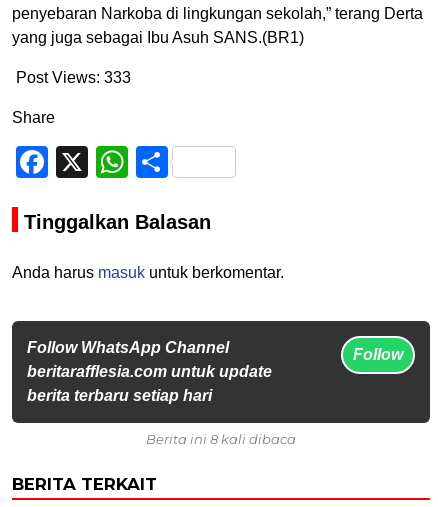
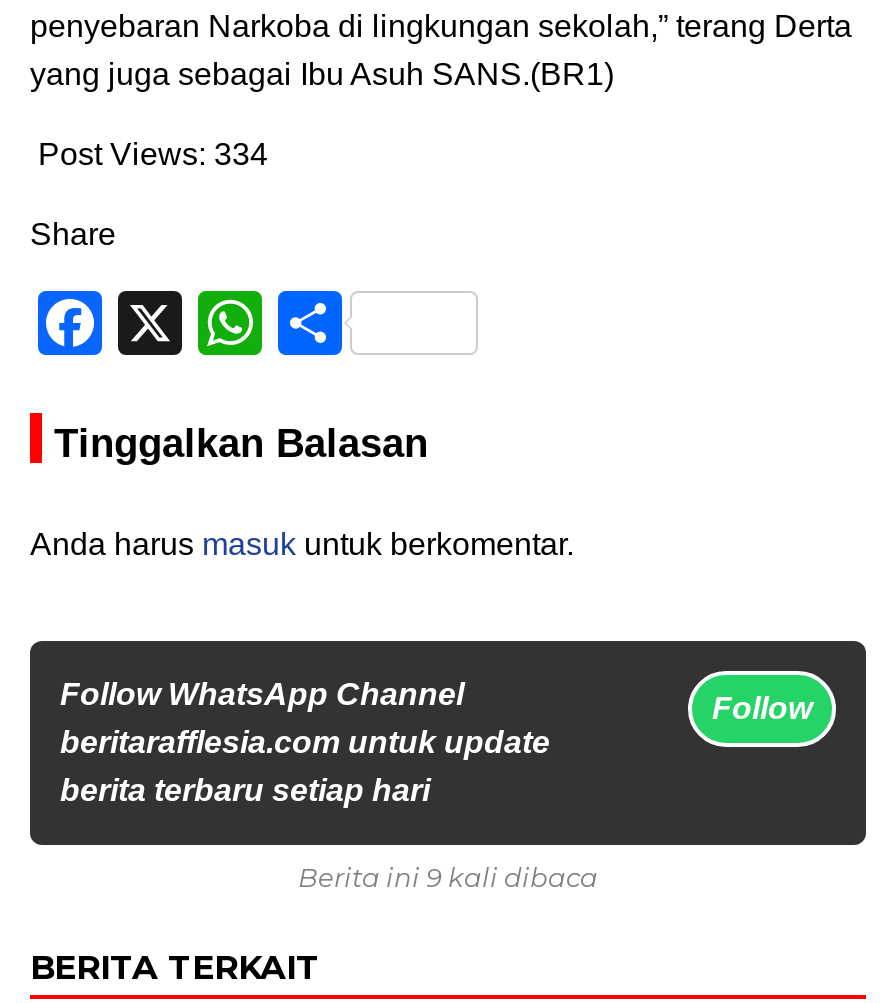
[16,69,131,86] Post Views: 333 -> [38,138,268,172] Post Views: 334
[146,431,296,447] Berita ini 8 kali dibaca -> [298,862,598,894] Berita ini 9 kali dibaca

